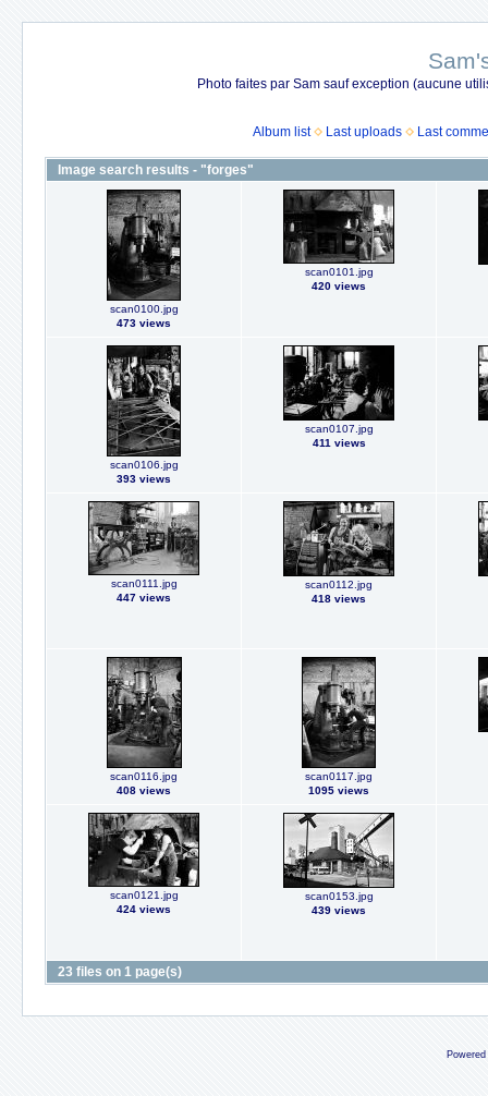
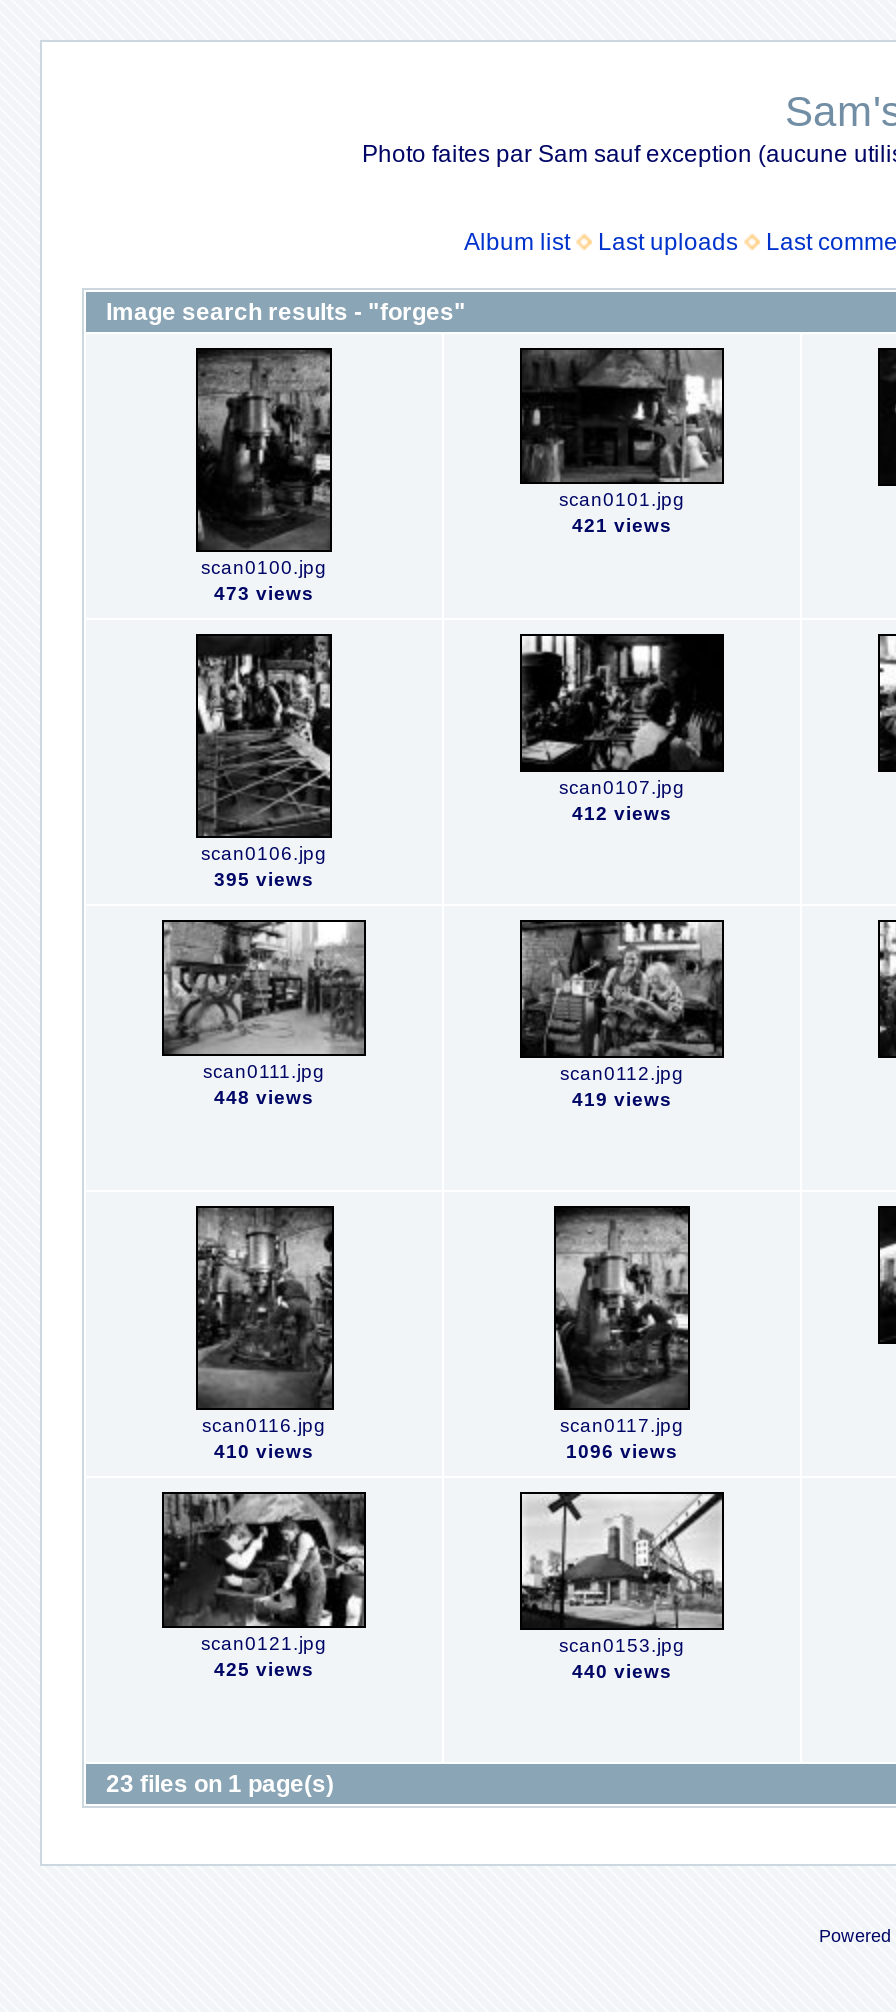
[312,280,366,292] 420 views -> [572,514,672,536] 421 views
[312,437,365,449] 411 views -> [572,802,672,824] 412 views
[117,473,171,485] 393 views -> [214,868,314,890] 395 views
[117,592,171,604] 447 views -> [214,1086,314,1108] 448 views
[312,593,366,605] 418 views -> [572,1088,672,1110] 419 views
[117,784,171,796] 408 views -> [214,1440,314,1462] 410 views
[308,784,369,796] 1095 views -> [566,1440,678,1462] 1096 views
[117,903,171,915] 424 views -> [214,1658,314,1680] 425 views
[312,904,366,916] 439 views -> [572,1660,672,1682] 440 views

